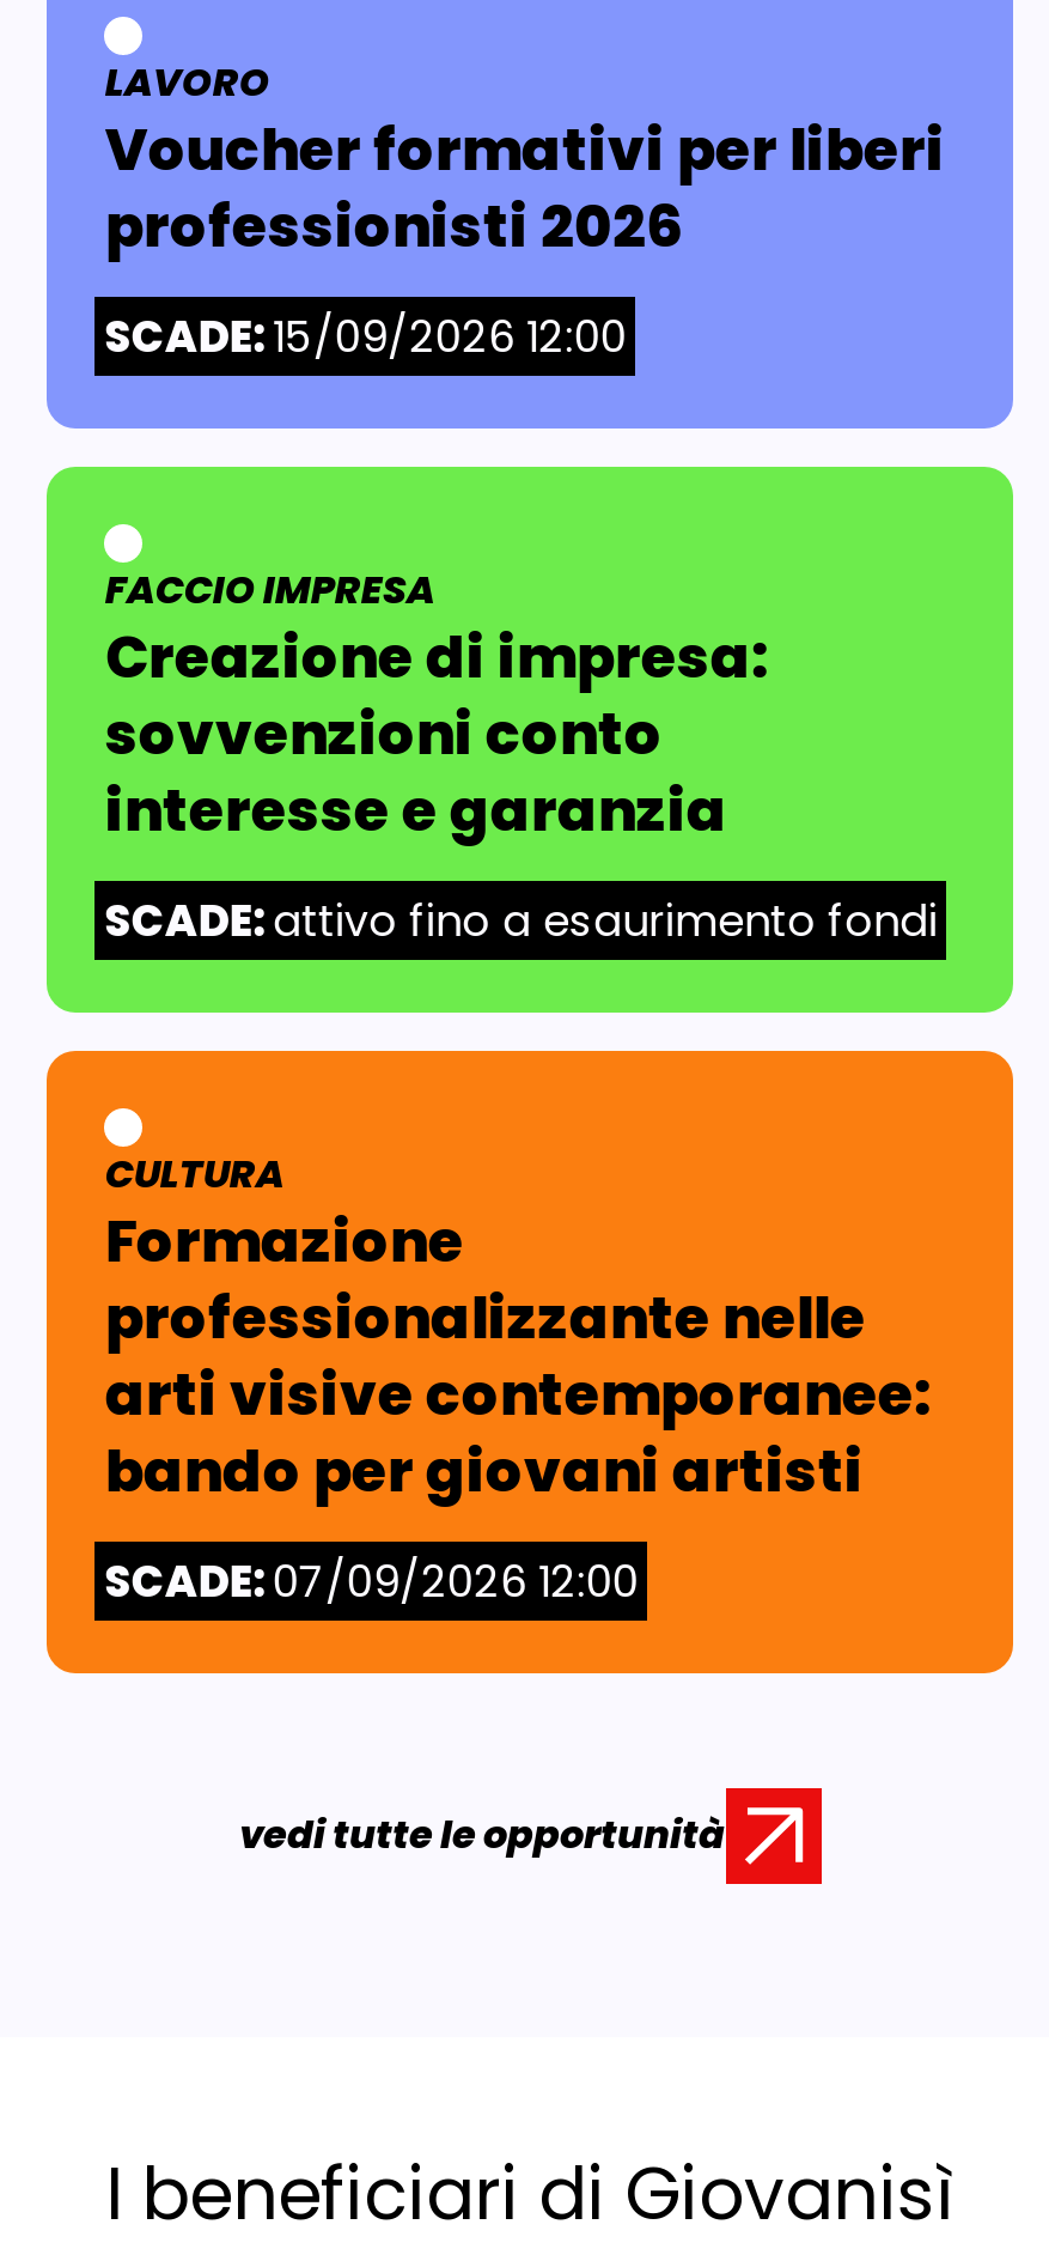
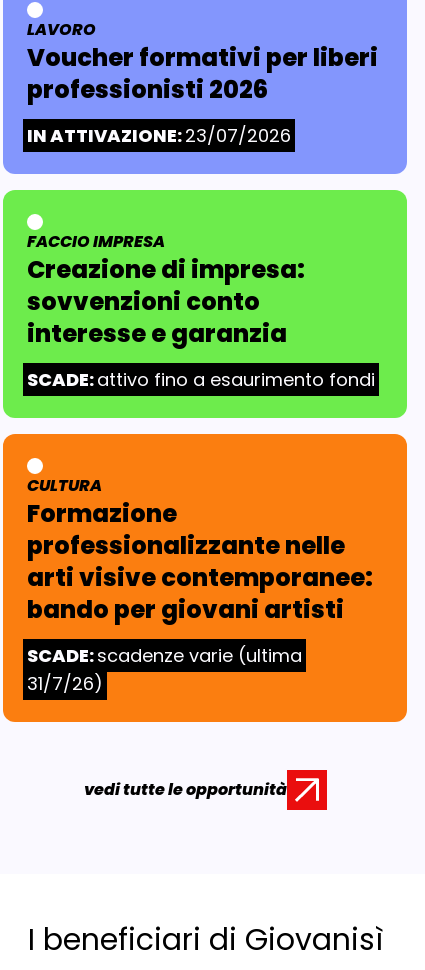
[105,306,627,366] SCADE:15/09/2026 12:00 -> [27,123,291,148] IN ATTIVAZIONE:23/07/2026
[105,1551,638,1611] SCADE: 07/09/2026 12:00 -> [27,643,302,696] SCADE:scadenze varie (ultima | 31/7/26)

